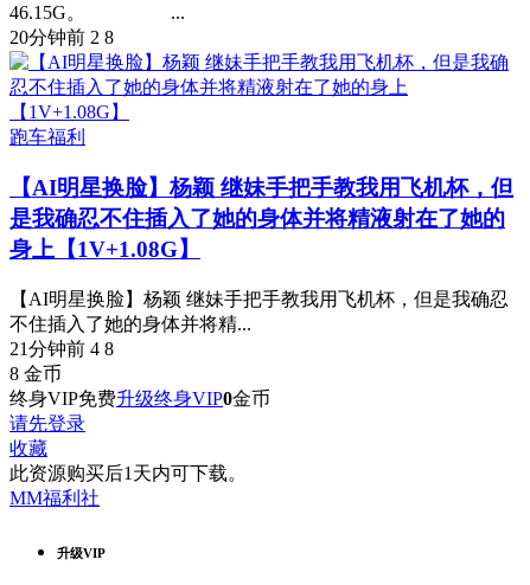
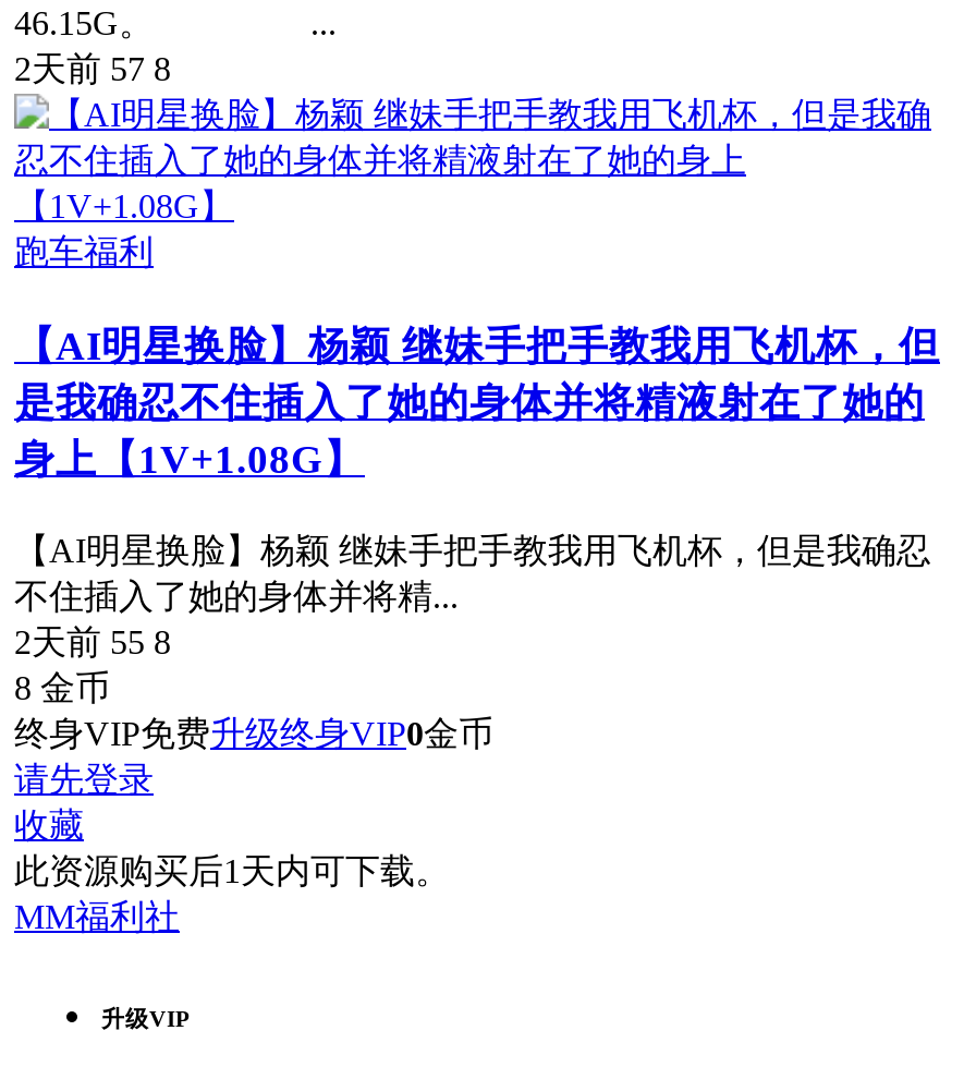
[9,28,114,48] 20分钟前2 8 -> [14,51,171,88] 2天前57 8
[9,339,114,359] 21分钟前4 8 -> [14,623,171,660] 2天前55 8

